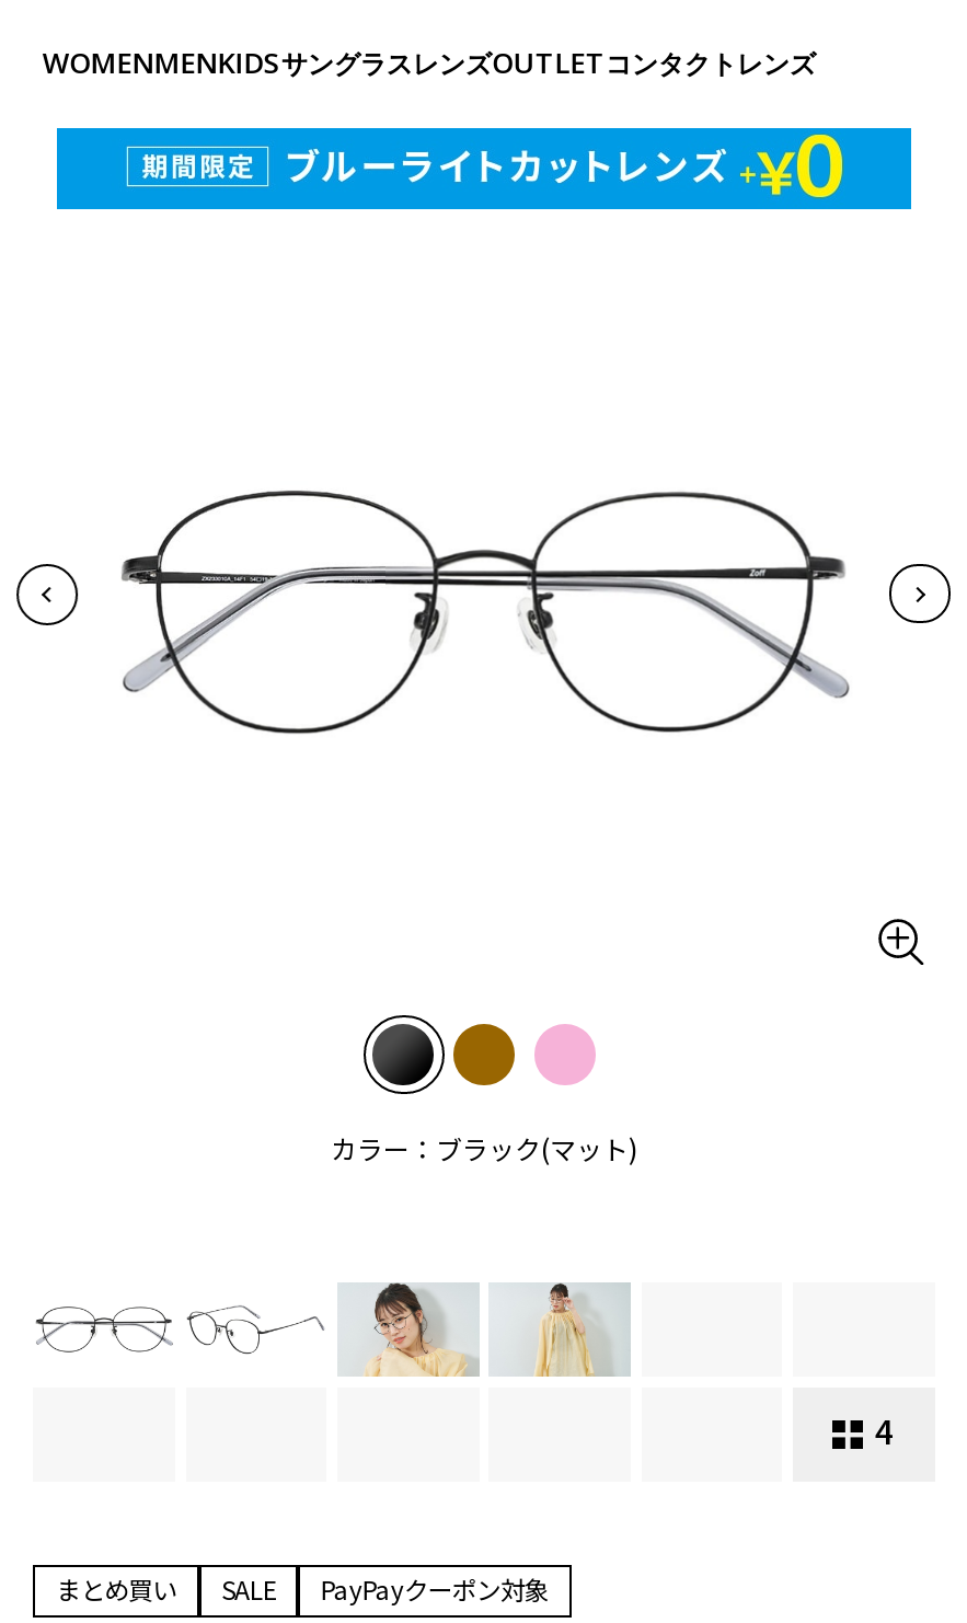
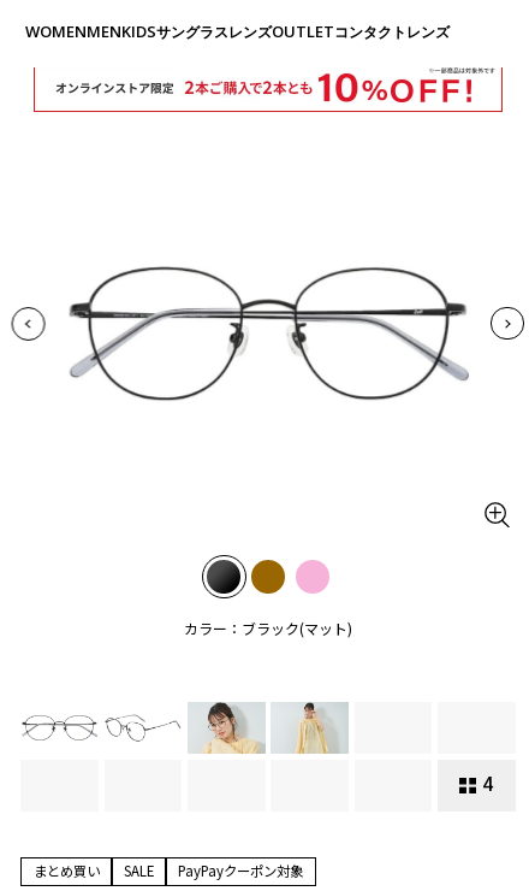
[55,126,913,211] [image] -> [32,66,504,113] [image]

